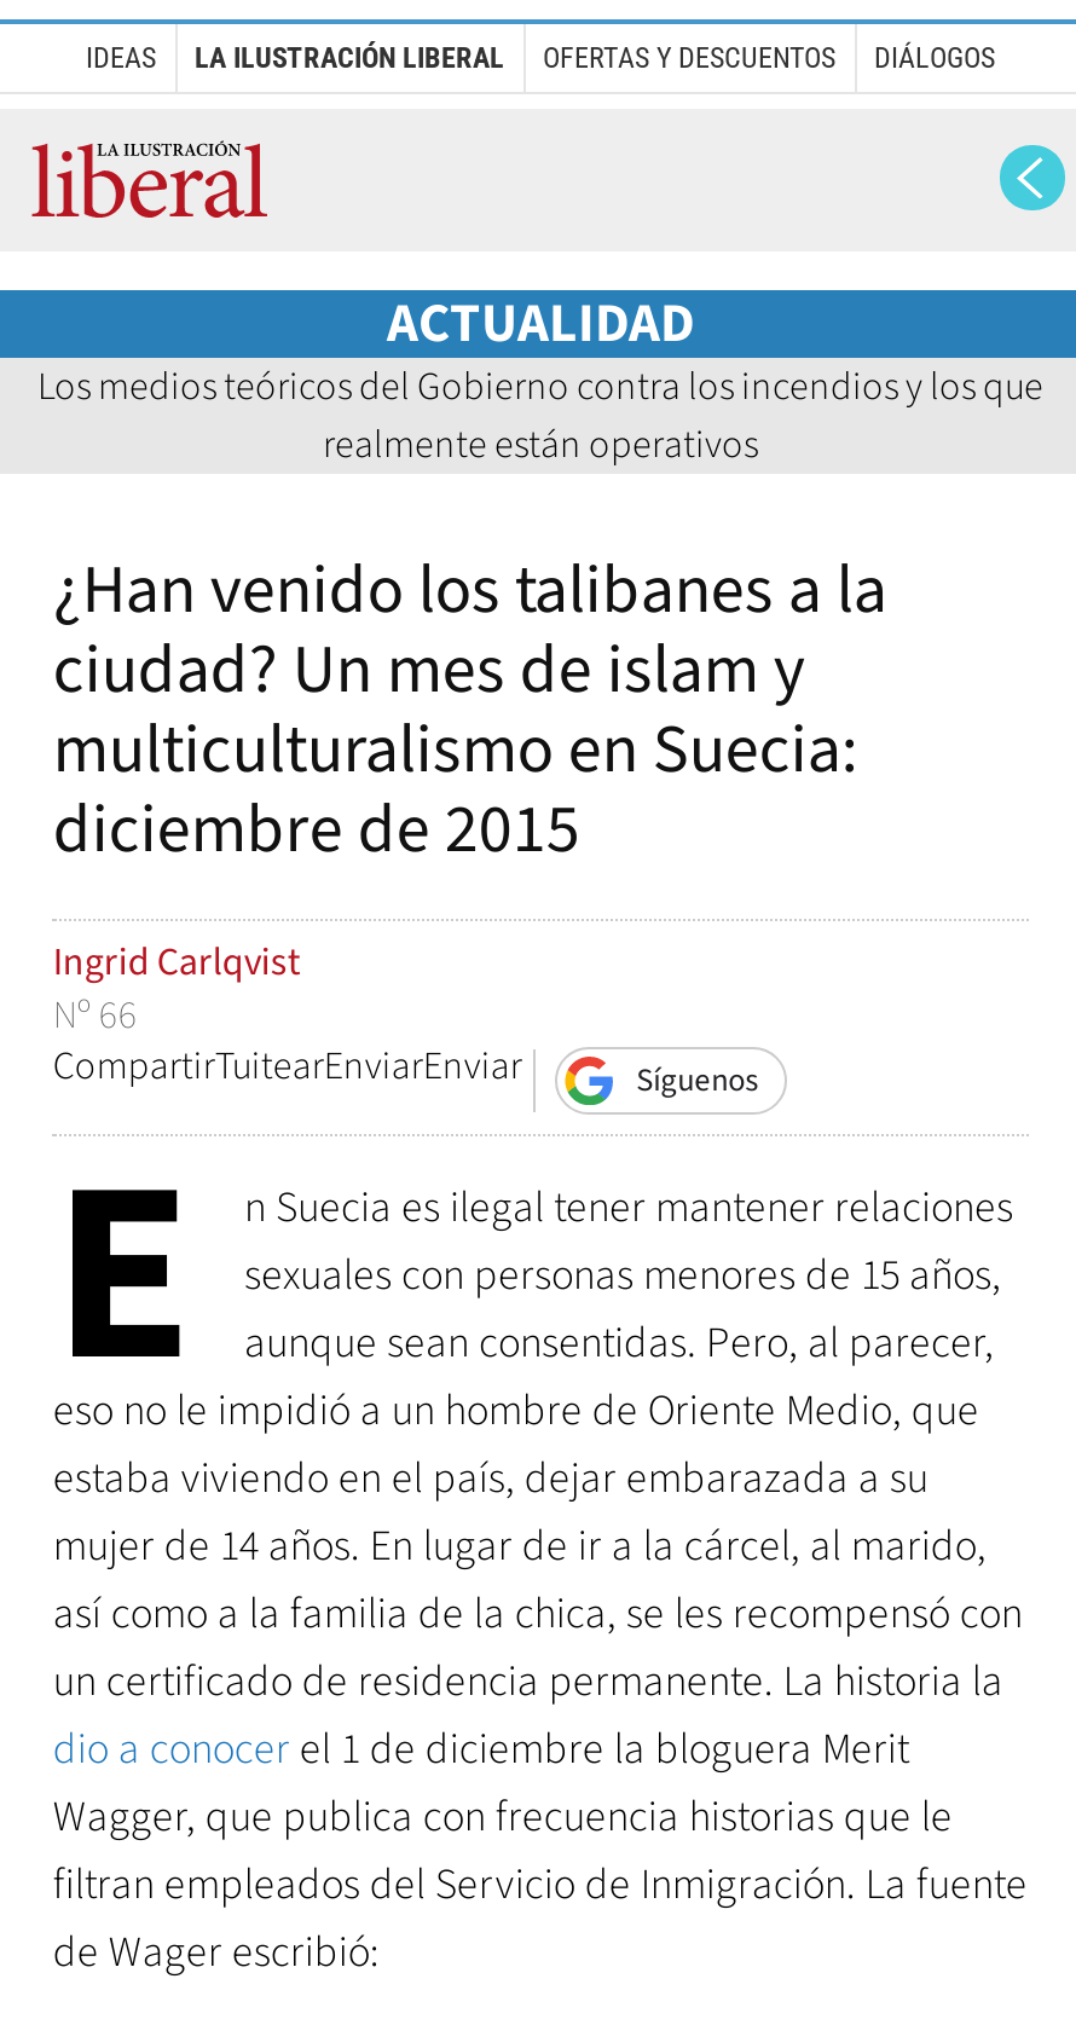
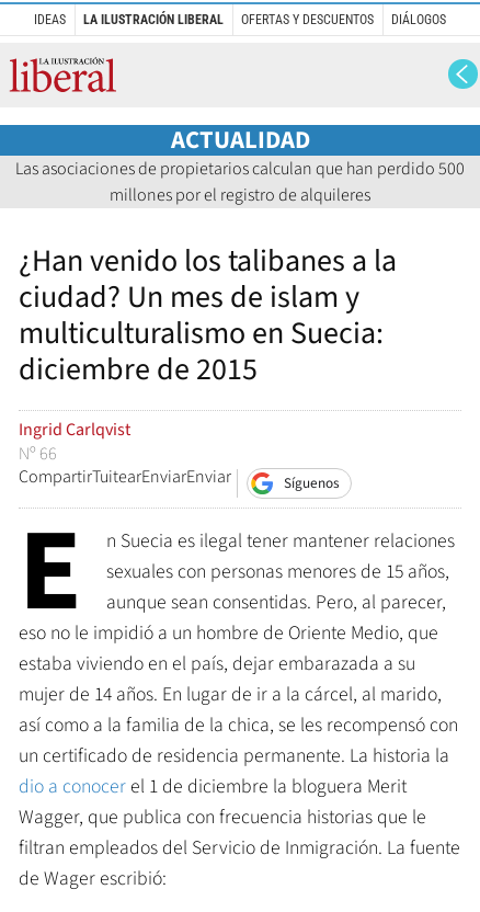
[37,360,1043,471] Los medios teóricos del Gobierno contra los incendios y los que | realmente están operativos -> [15,157,465,207] Las asociaciones de propietarios calculan que han perdido 500 | millones por el registro de alquileres

